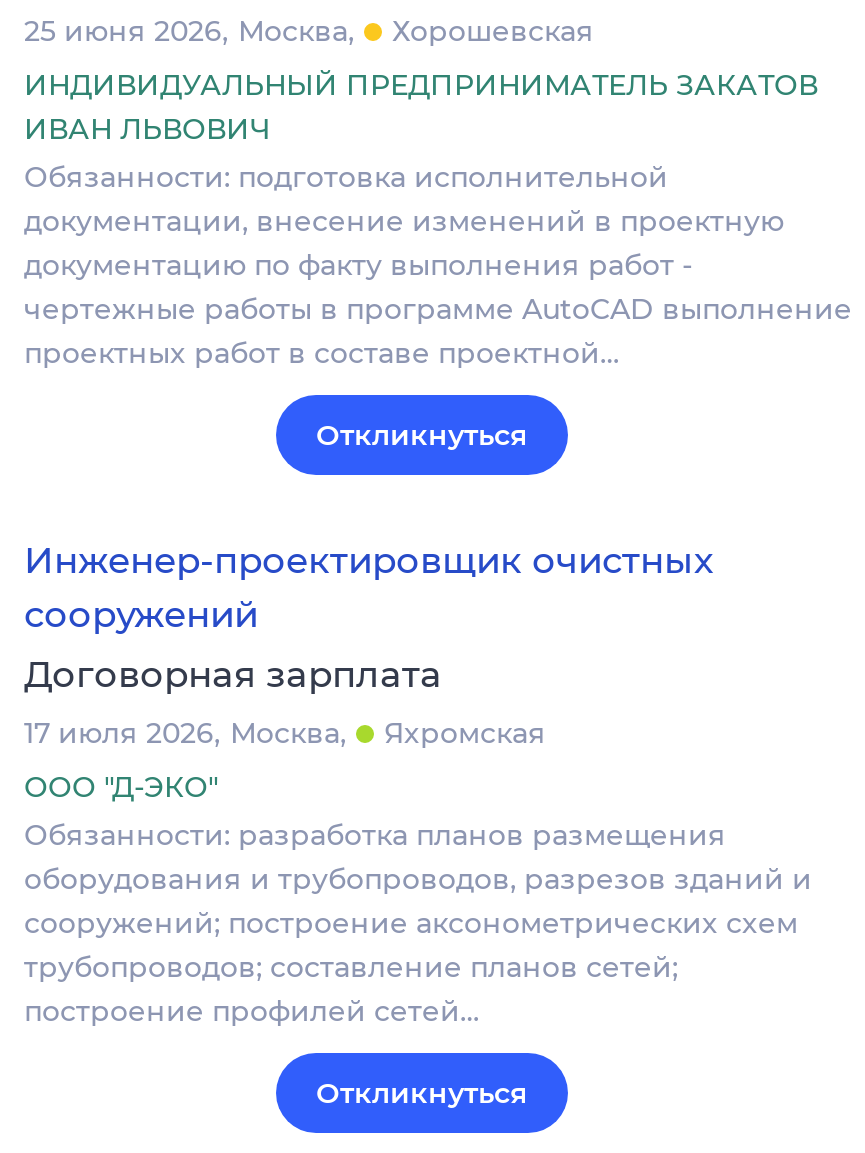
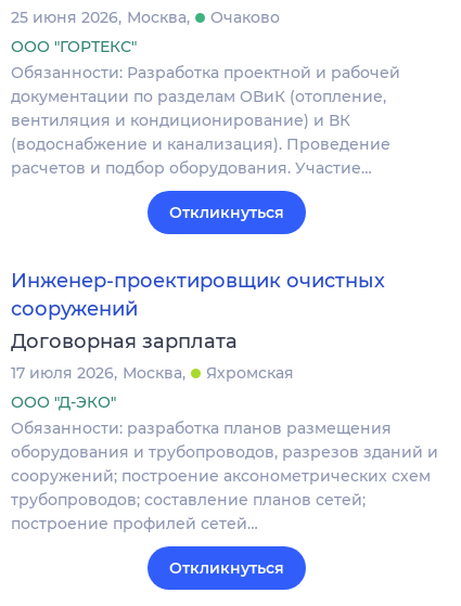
[392,13,594,49] Хорошевская -> [210,7,280,27] Очаково
[24,67,852,371] ИНДИВИДУАЛЬНЫЙ ПРЕДПРИНИМАТЕЛЬ ЗАКАТОВ | ИВАН ЛЬВОВИЧ | Обязанности: подготовка исполнительной | документации, внесение изменений в проектную | документацию по факту выполнения работ - | чертежные работы в программе AutoCAD выполнение | проектных работ в составе проектной… -> [11,37,400,177] ООО "ГОРТЕКС" | Обязанности: Разработка проектной и рабочей | документации по разделам ОВиК (отопление, | вентиляция и кондиционирование) и ВК | (водоснабжение и канализация). Проведение | расчетов и подбор оборудования. Участие…

